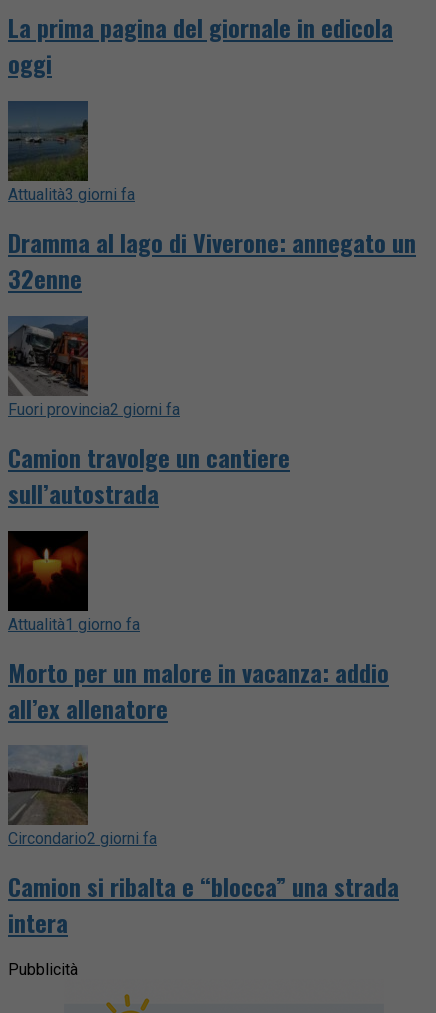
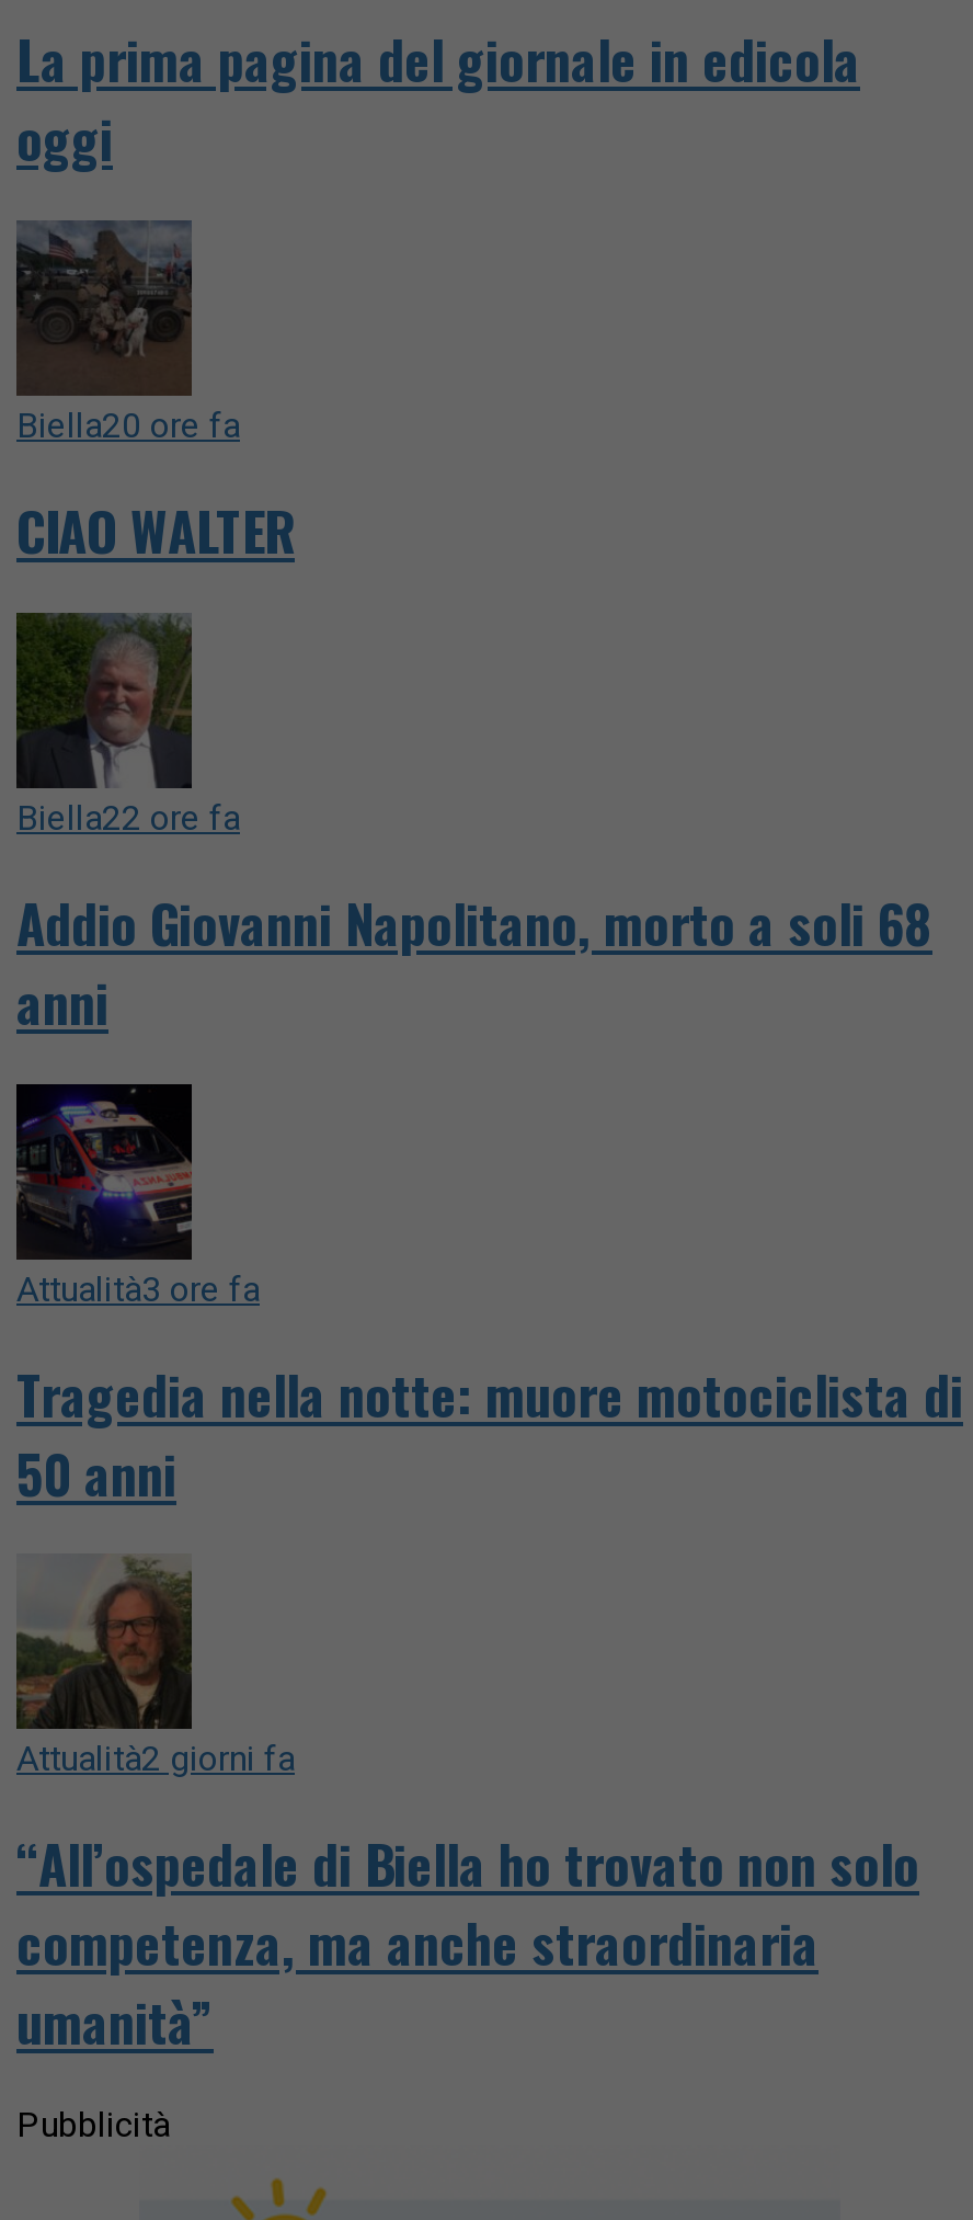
[7,101,135,204] [image] | Attualità3 giorni fa -> [14,220,240,446] [image] | Biella20 ore fa
[8,224,416,296] Dramma al lago di Viverone: annegato un | 32enne -> [16,490,295,569] CIAO WALTER
[8,303,89,356] [image] -> [14,663,194,779] [image]
[8,400,180,419] Fuori provincia2 giorni fa -> [16,797,240,838] Biella22 ore fa
[8,439,290,511] Camion travolge un cantiere | sull’autostrada -> [16,882,932,1040] Addio Giovanni Napolitano, morto a soli 68 | anni
[8,518,89,571] [image] -> [14,1135,194,1251] [image]
[8,615,140,634] Attualità1 giorno fa -> [16,1268,260,1309] Attualità3 ore fa
[8,653,389,725] Morto per un malore in vacanza: addio | all’ex allenatore -> [16,1353,963,1511] Tragedia nella notte: muore motociclista di | 50 anni
[8,733,88,786] [image] -> [14,1606,194,1722] [image]
[8,829,157,848] Circondario2 giorni fa -> [16,1739,295,1780] Attualità2 giorni fa
[8,868,399,940] Camion si ribalta e “blocca” una strada | intera -> [16,1824,919,2061] “All’ospedale di Biella ho trovato non solo | competenza, ma anche straordinaria | umanità”

